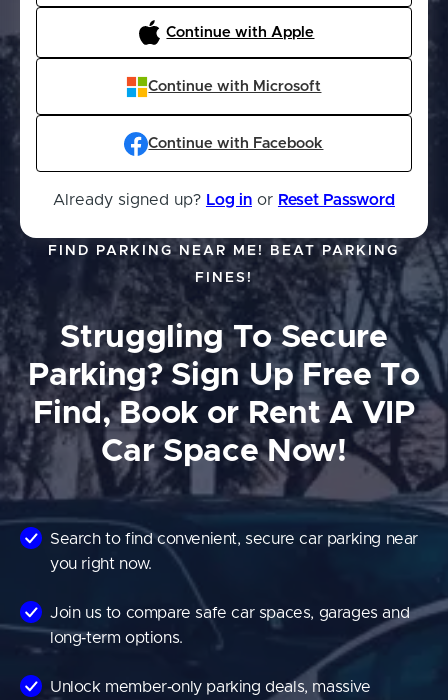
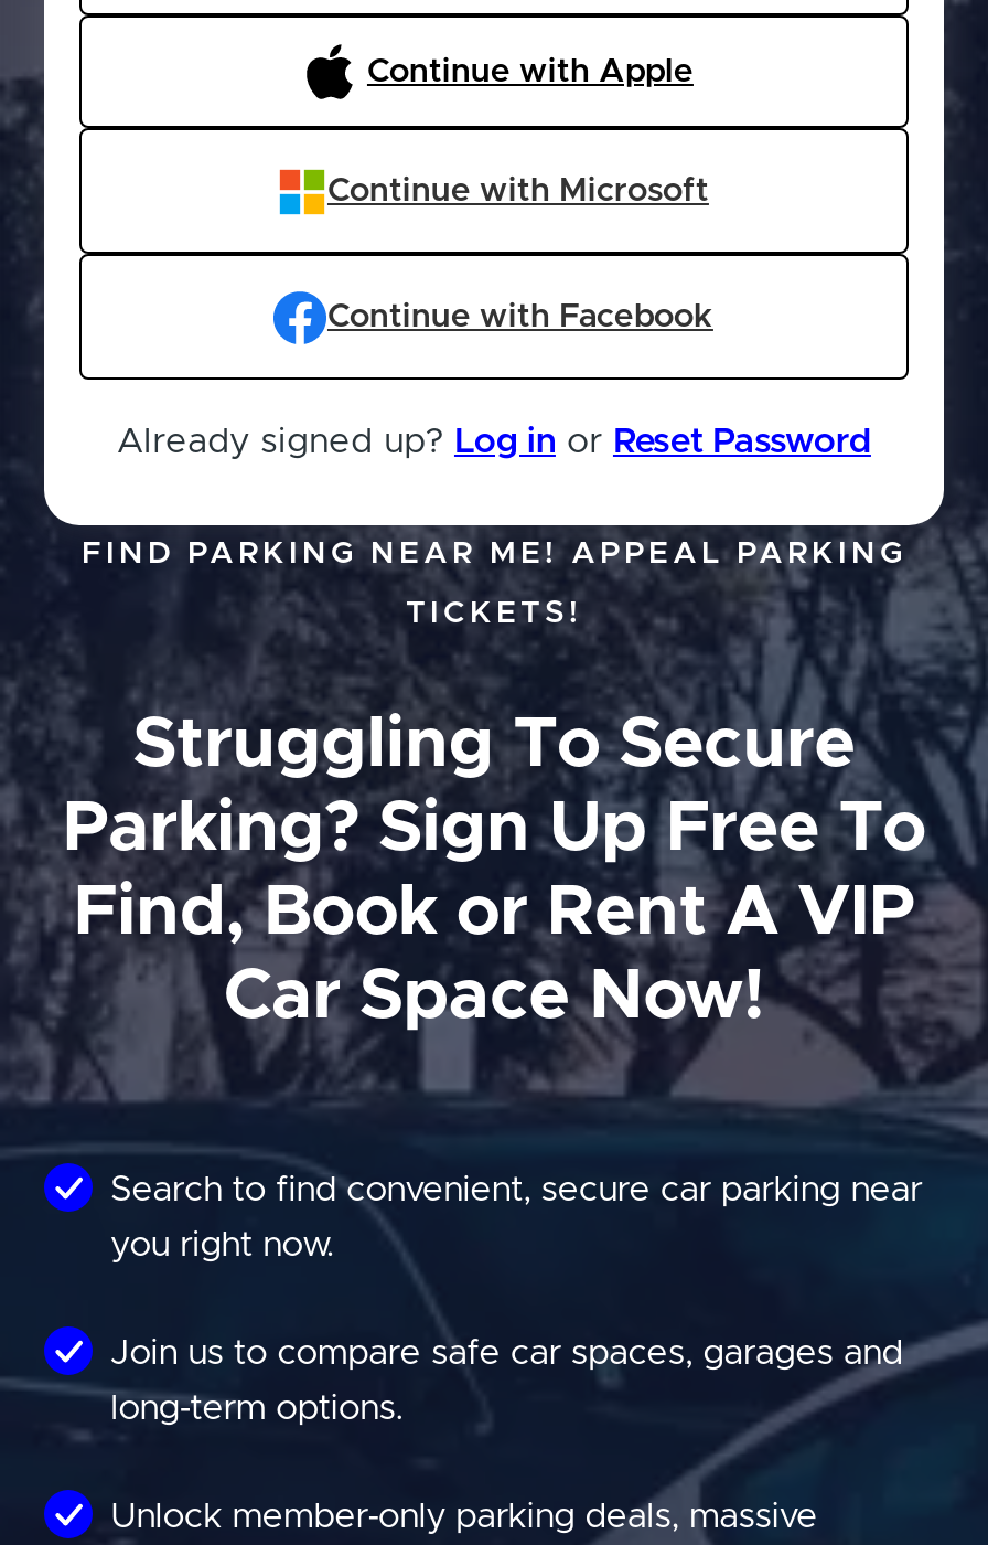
[48,244,399,258] FIND PARKING NEAR ME! BEAT PARKING -> [82,539,906,569] FIND PARKING NEAR ME! APPEAL PARKING
[195,271,253,285] FINES! -> [406,598,582,629] TICKETS!

